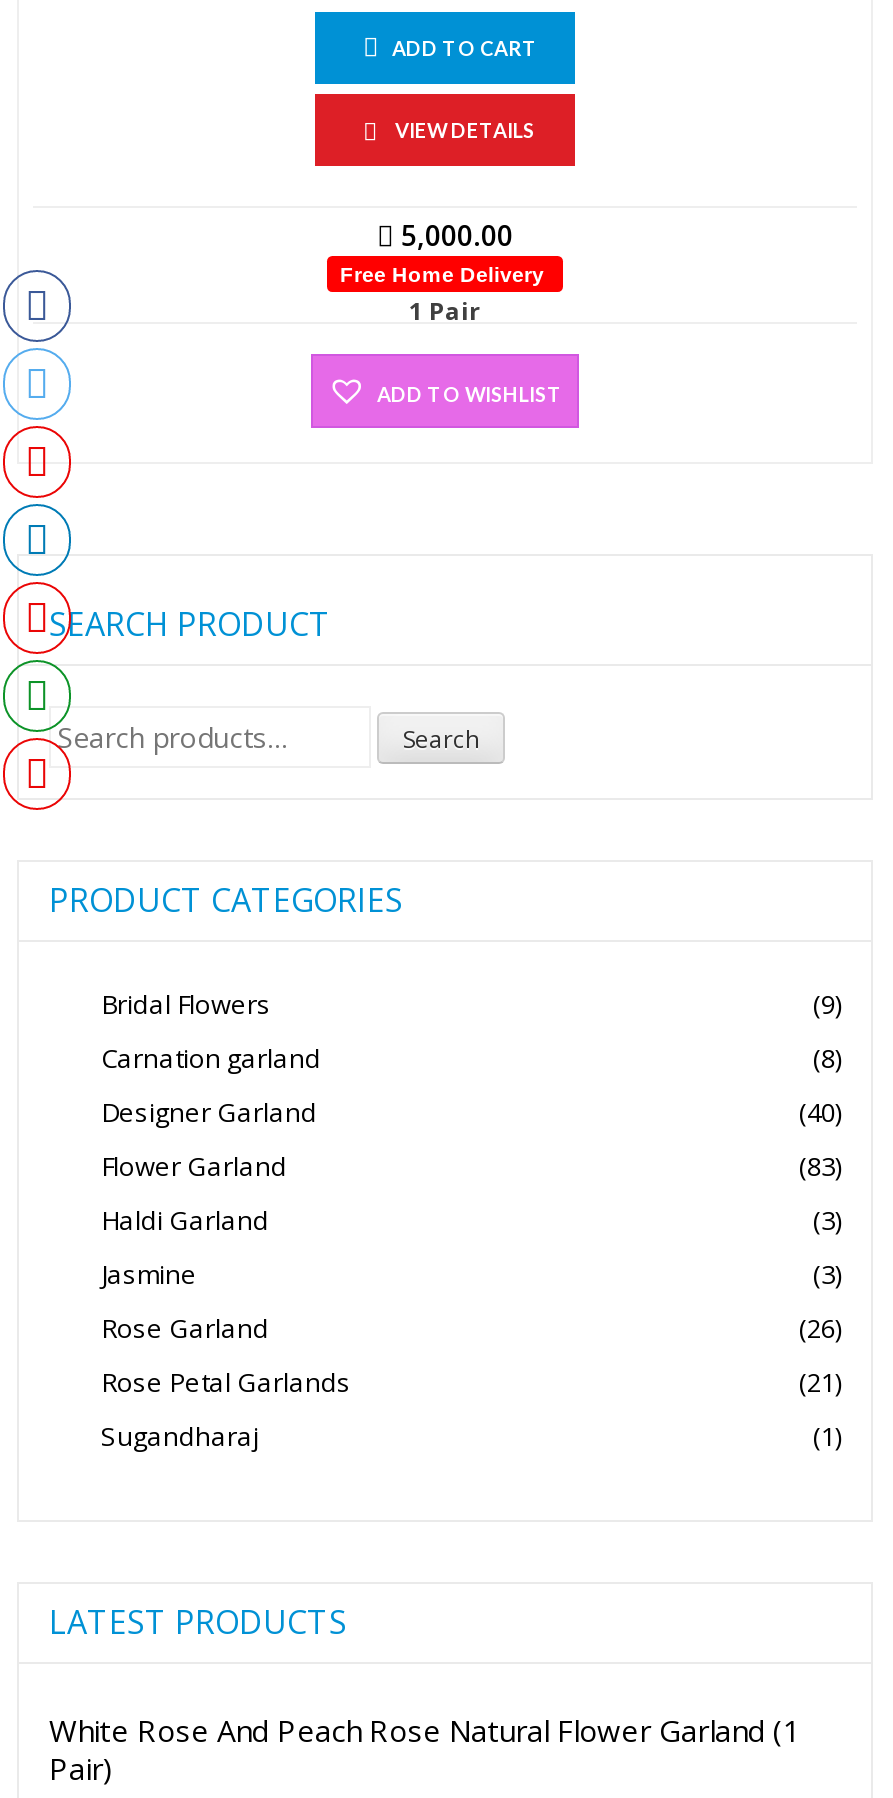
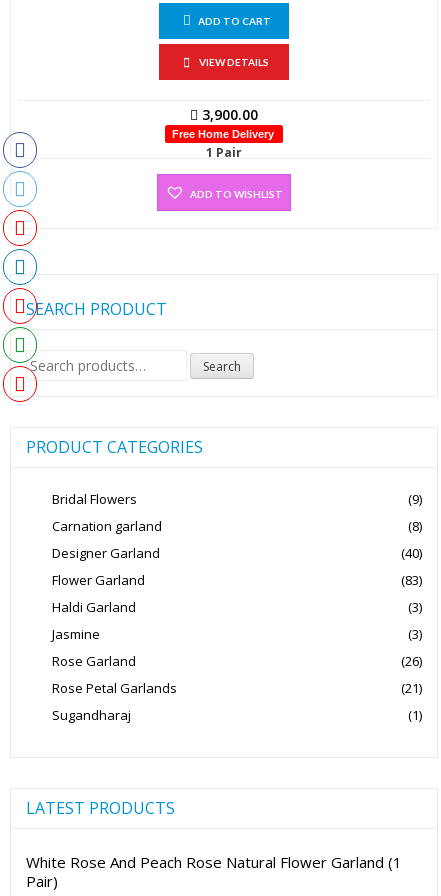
[401,216,513,254] 5,000.00 -> [202,105,258,124] 3,900.00

